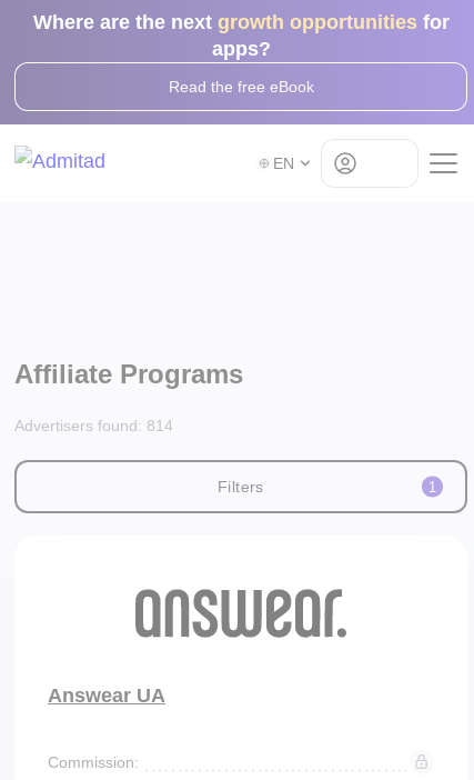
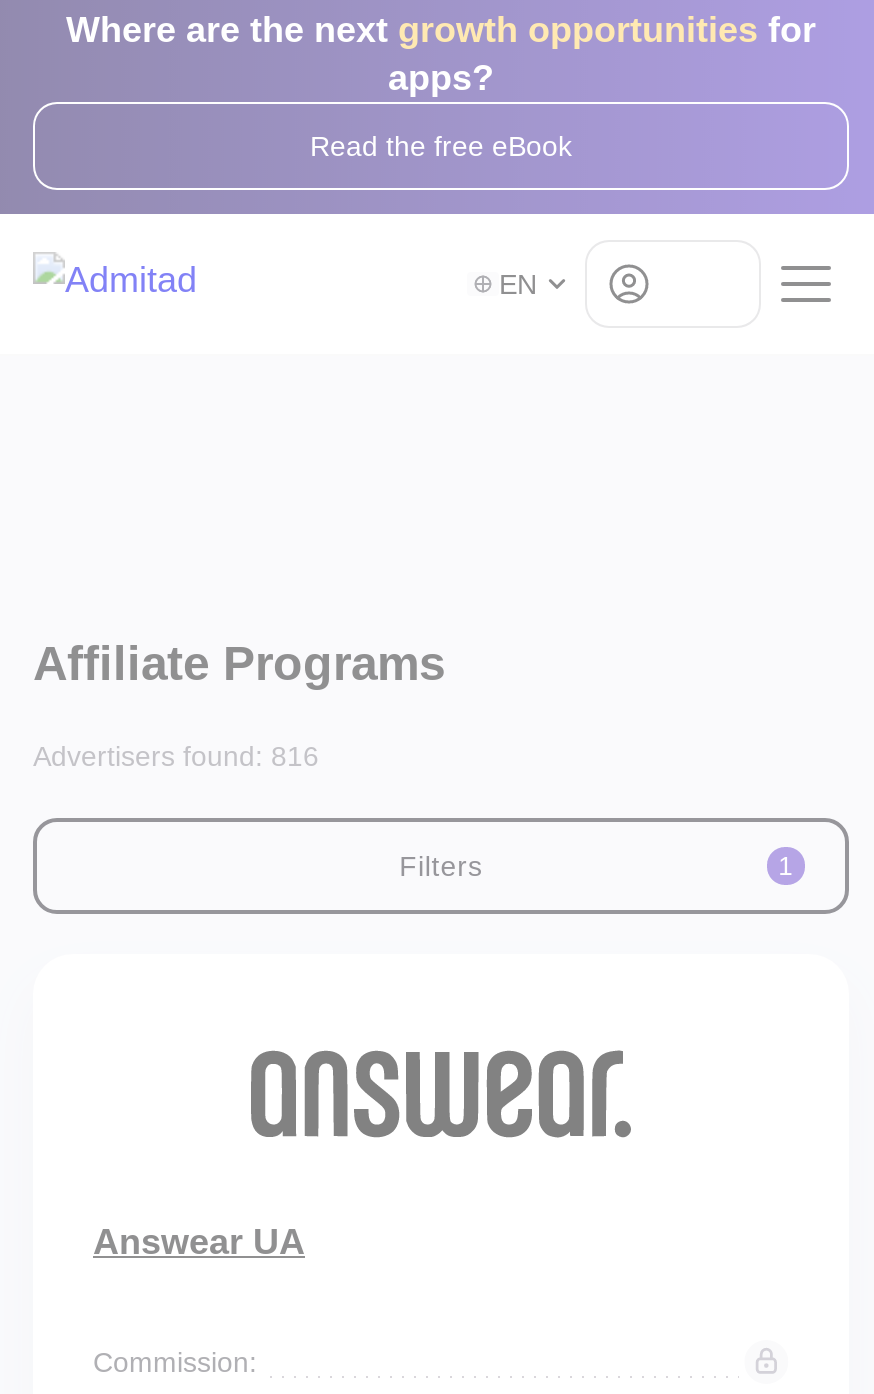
[14,417,173,434] Advertisers found: 814 -> [33,740,319,772] Advertisers found: 816

